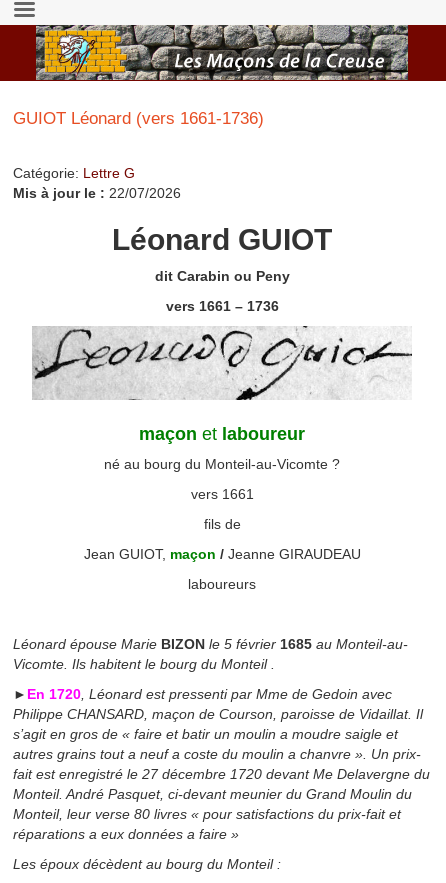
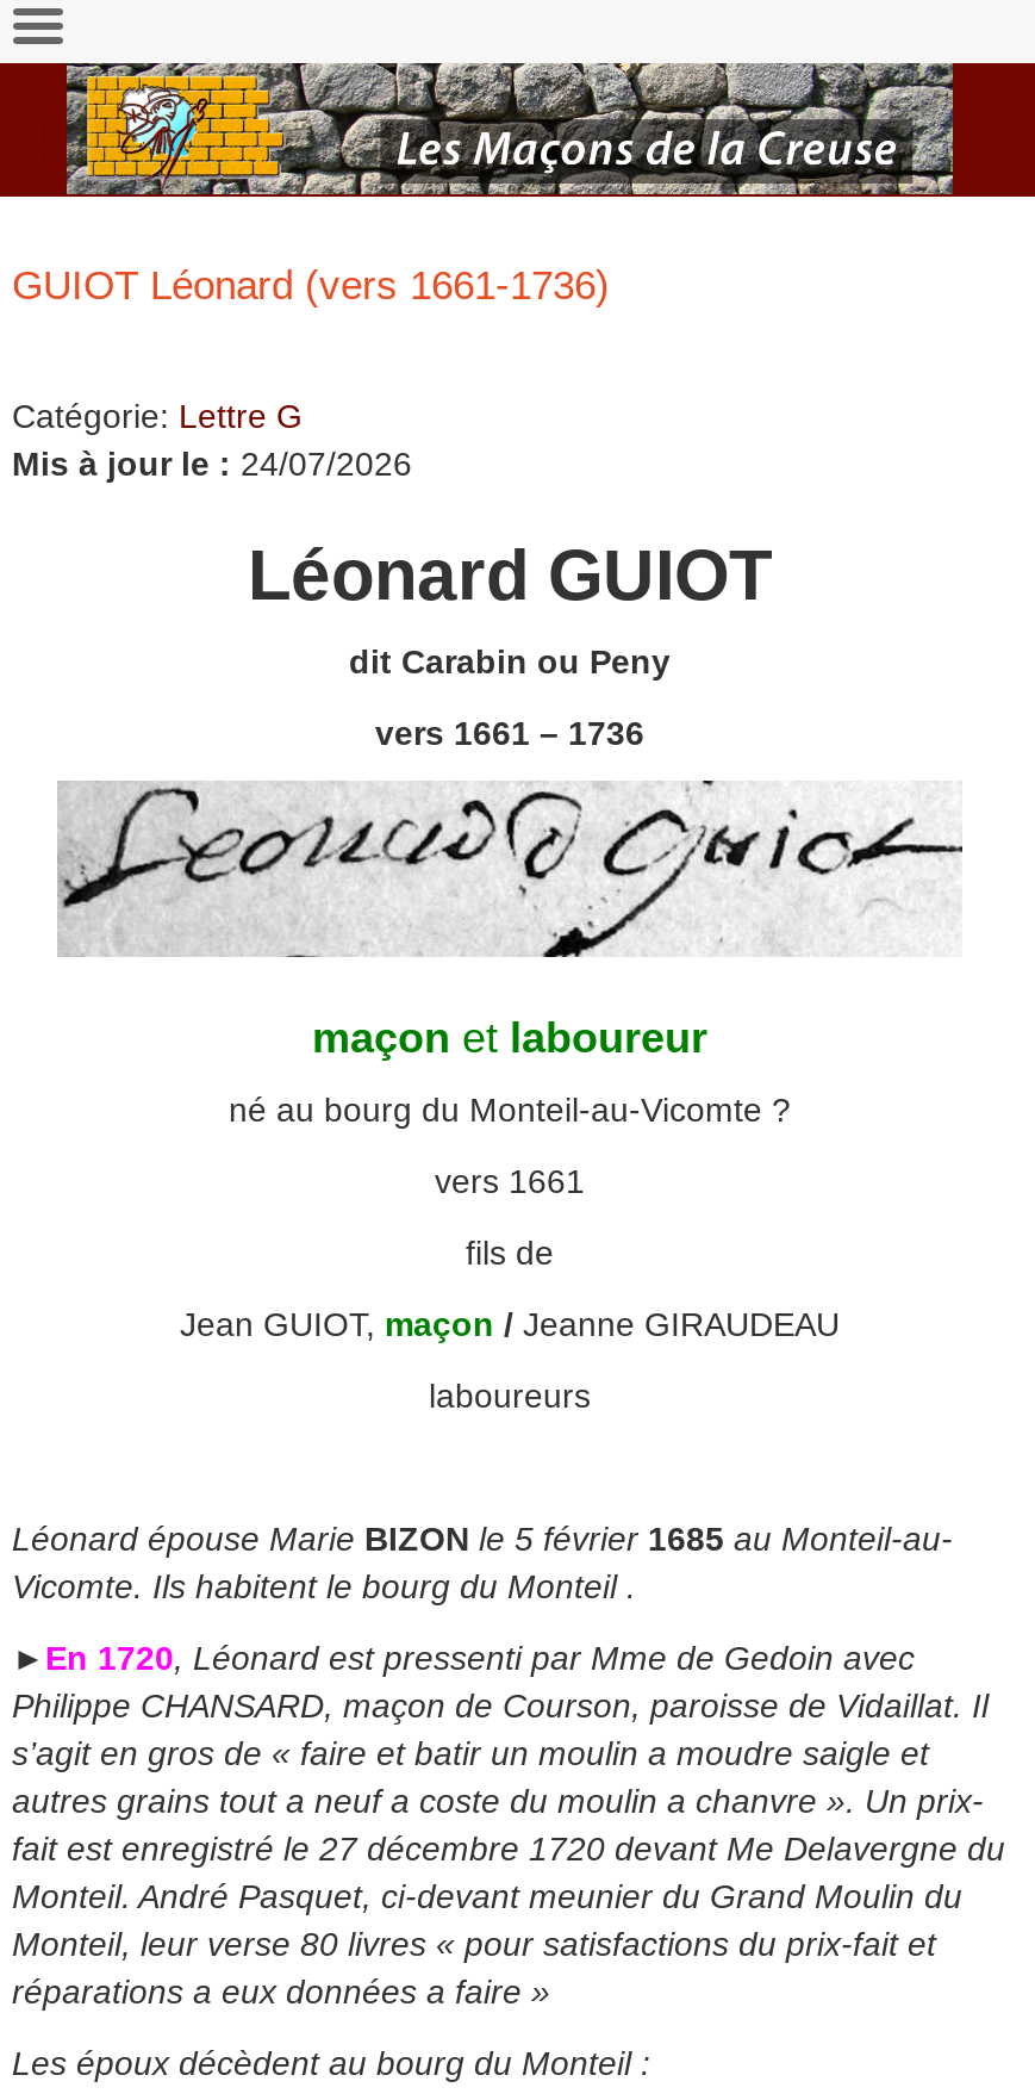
[13,185,181,201] Mis à jour le : 22/07/2026 -> [12,445,412,483] Mis à jour le : 24/07/2026

